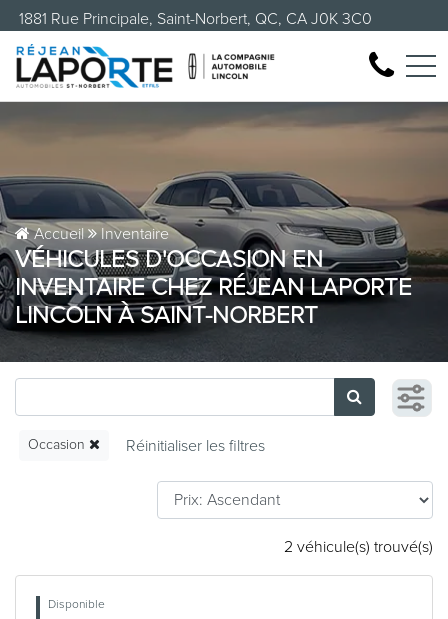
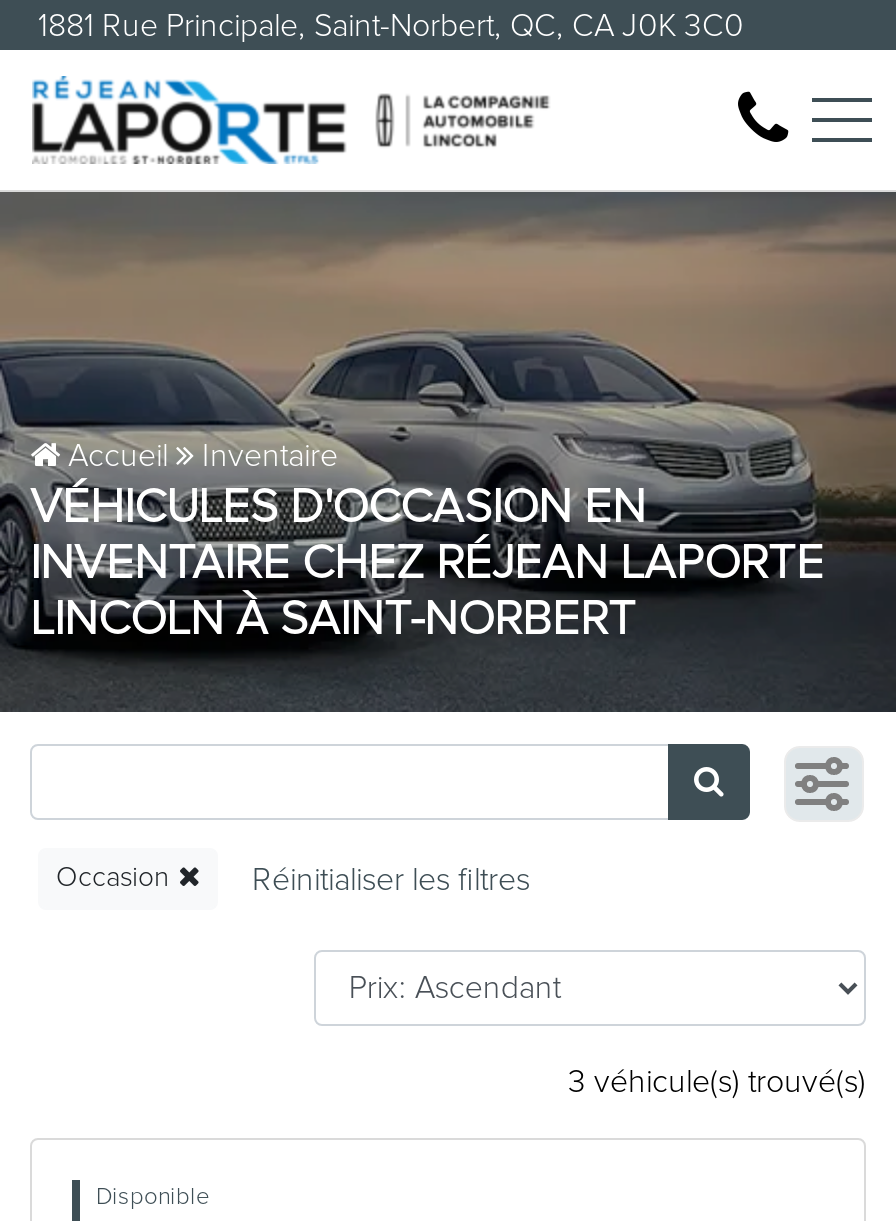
[284,539,433,555] 2 véhicule(s) trouvé(s) -> [568,1067,866,1099] 3 véhicule(s) trouvé(s)

